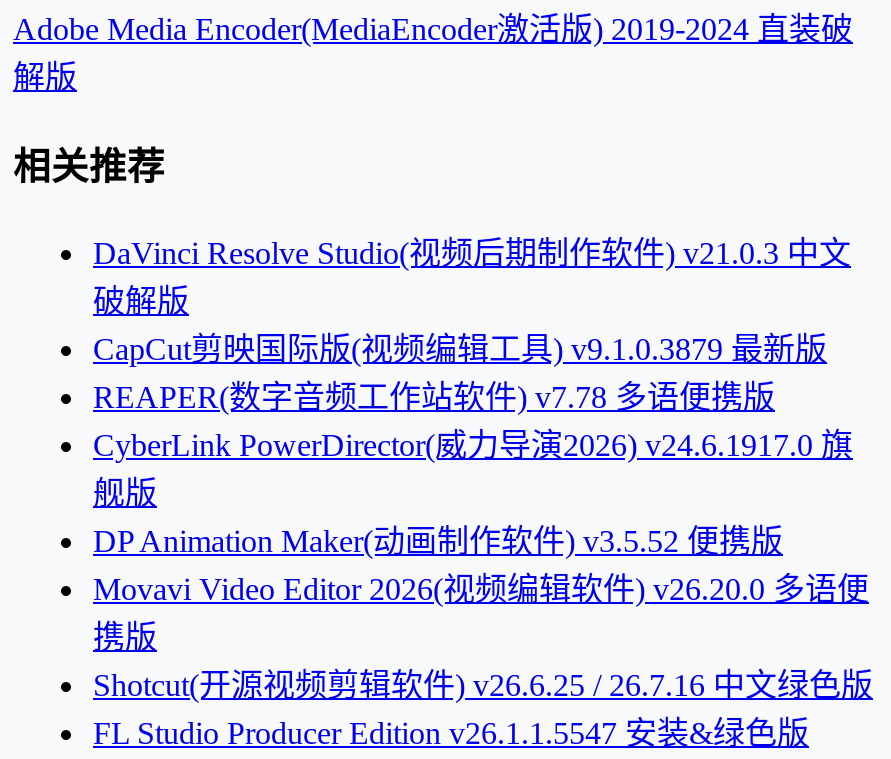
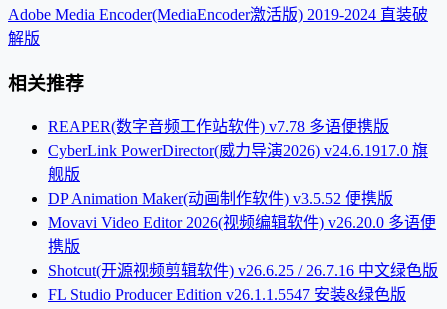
[93,236,851,366] DaVinci Resolve Studio(视频后期制作软件) v21.0.3 中文 | 破解版 | CapCut剪映国际版(视频编辑工具) v9.1.0.3879 最新版 -> none

